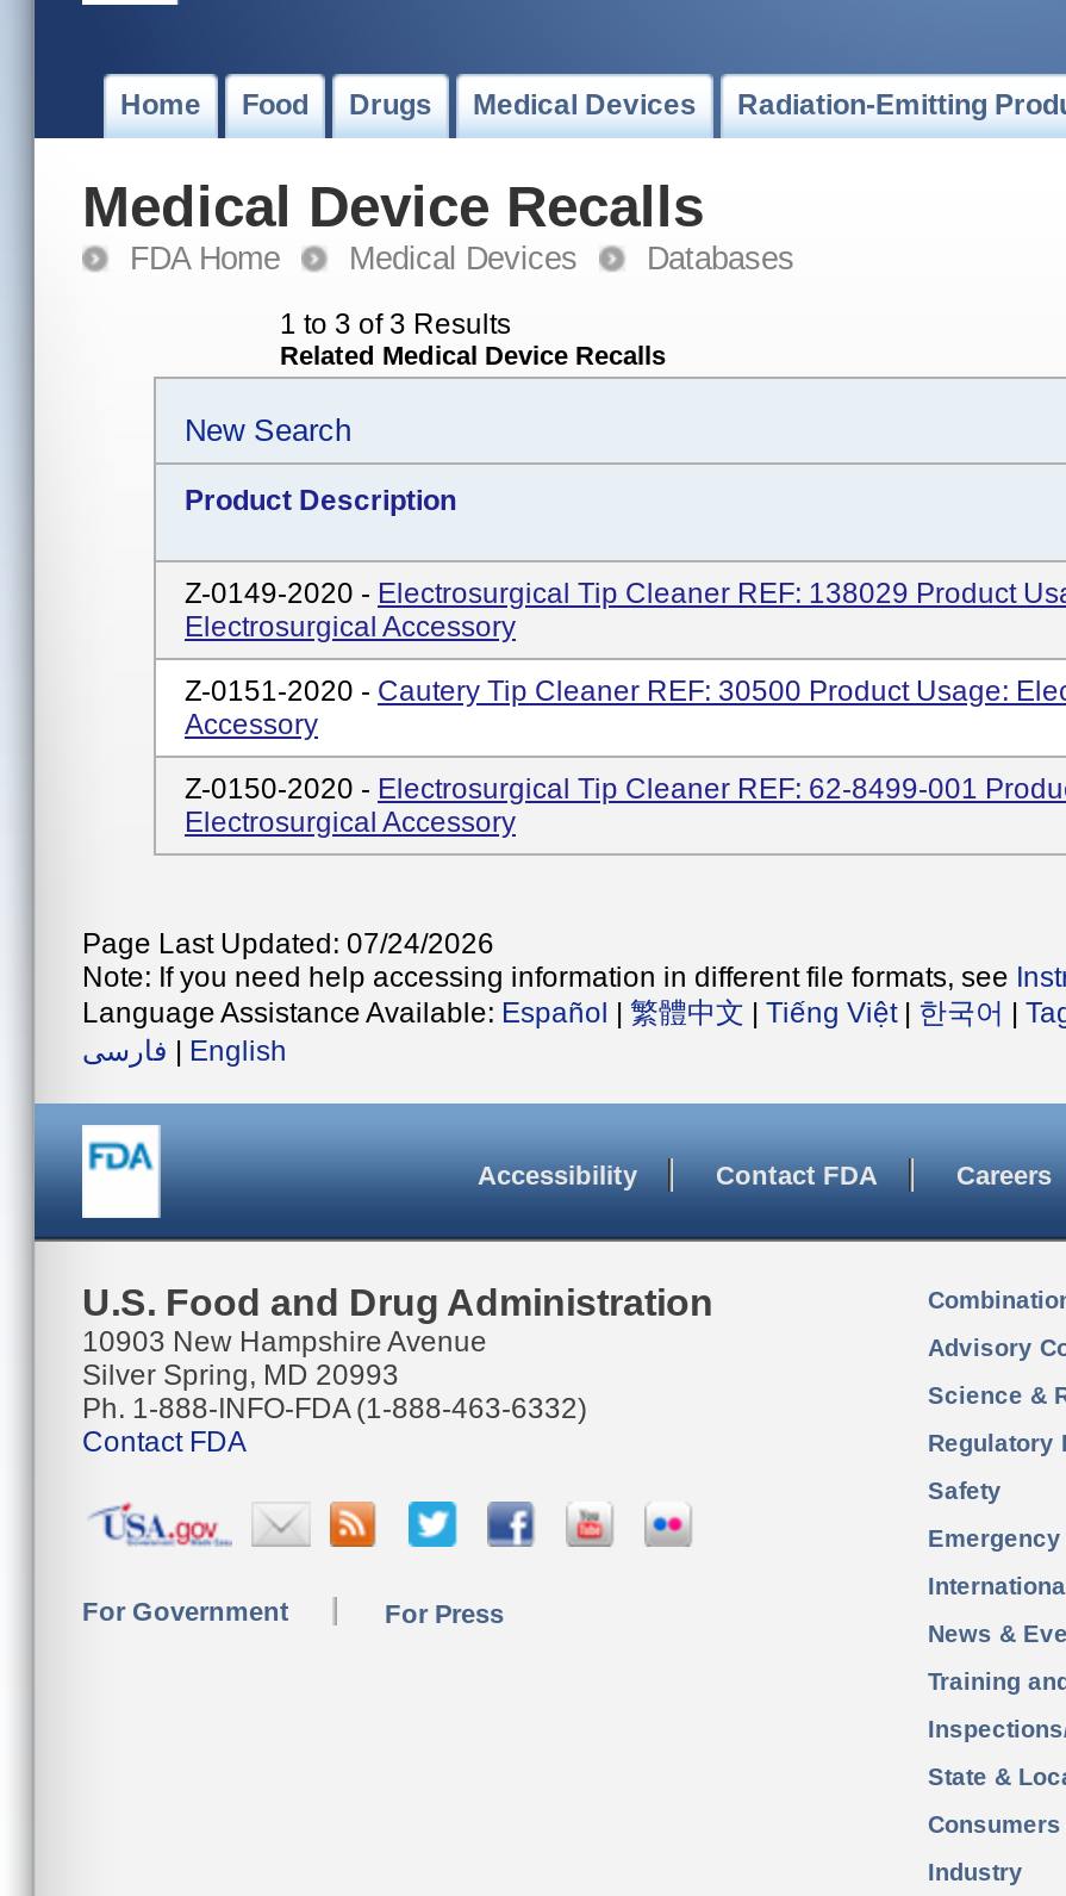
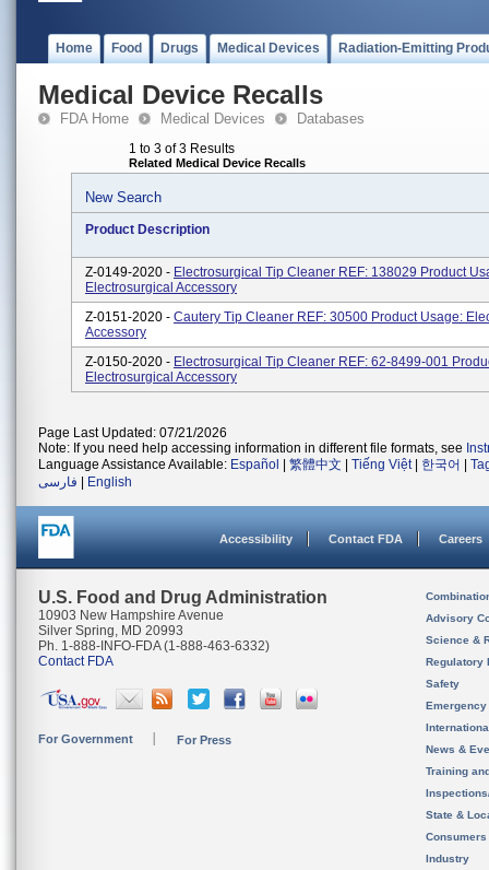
[82,927,494,961] Page Last Updated: 07/24/2026 -> [38,425,227,440] Page Last Updated: 07/21/2026

